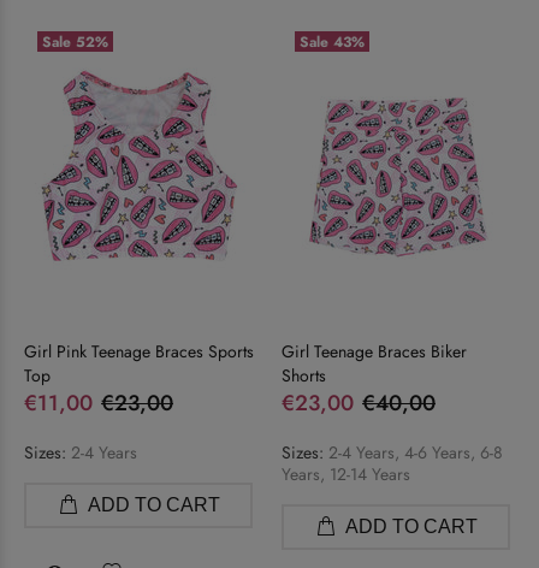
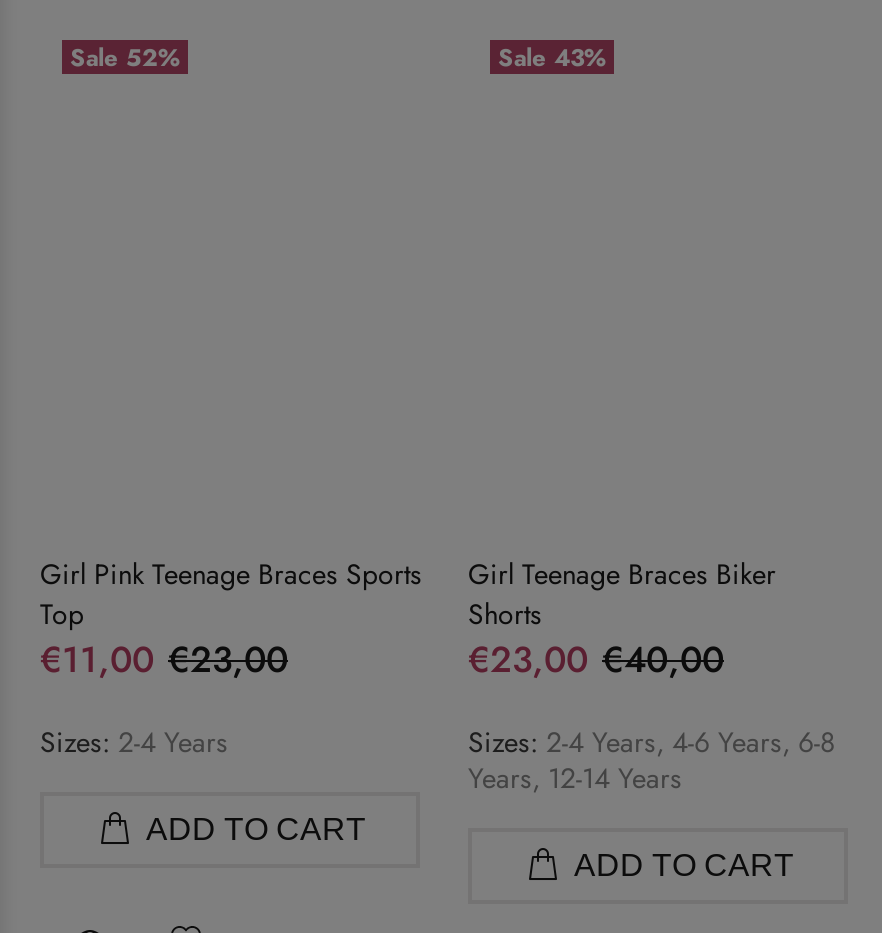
[41,70,238,262] [image] -> none
[308,97,487,258] [image] -> none

